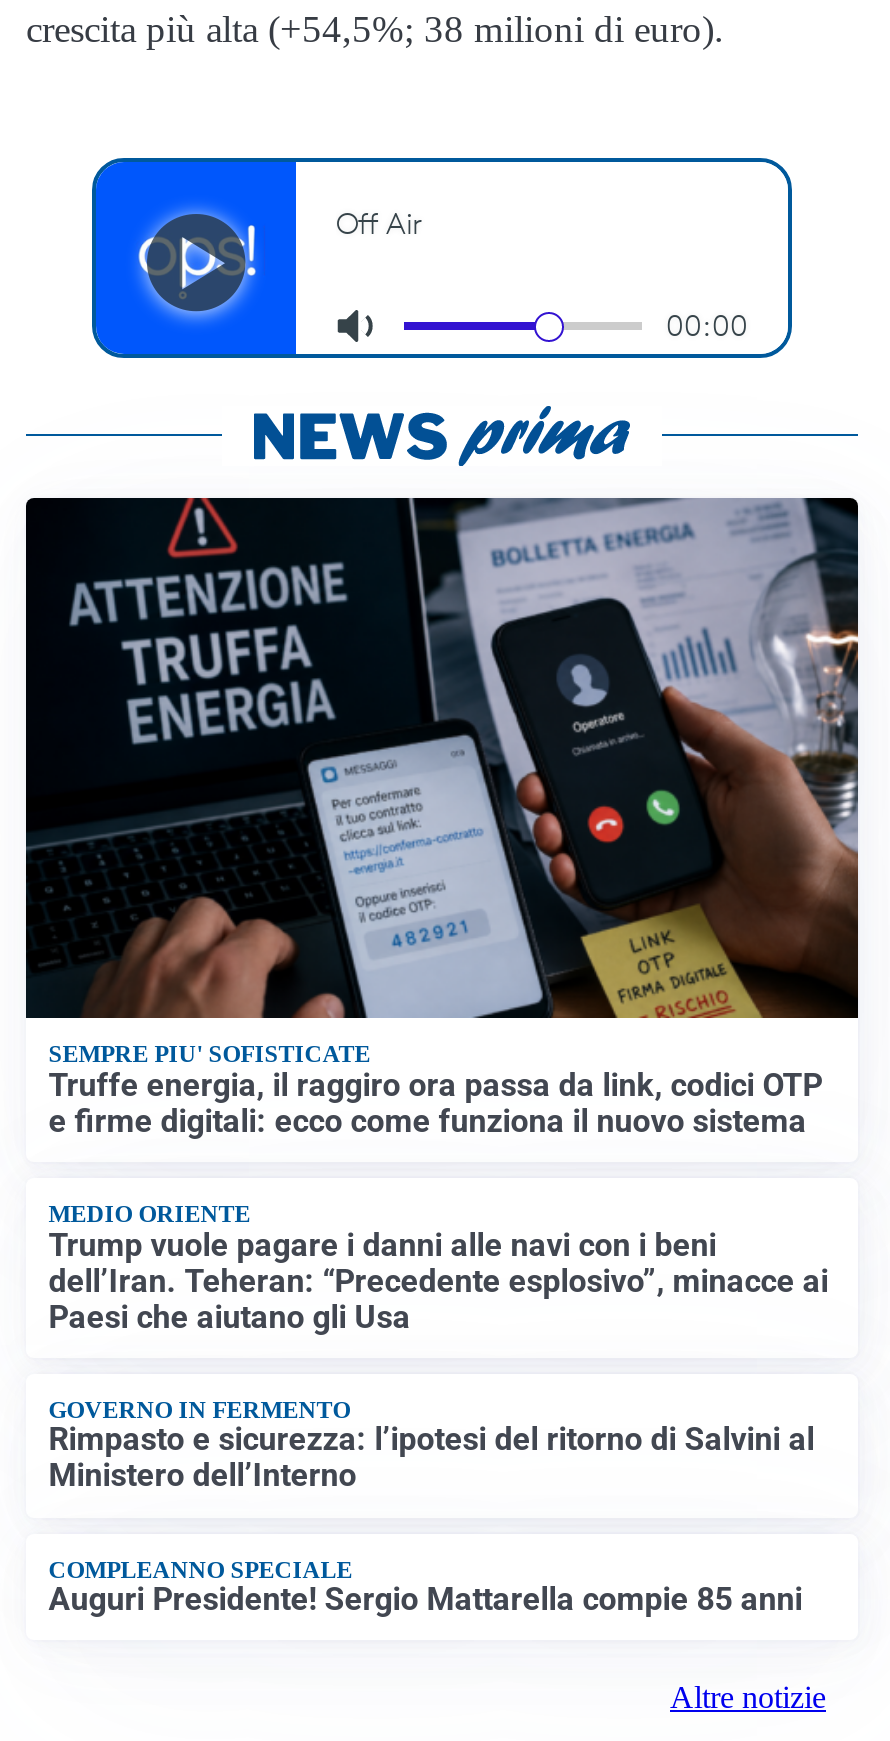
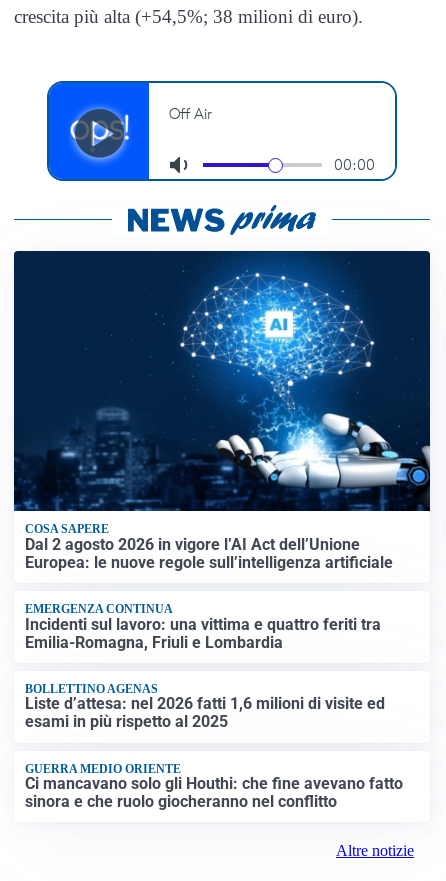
[24,496,860,1140] [image] | SEMPRE PIU' SOFISTICATE | Truffe energia, il raggiro ora passa da link, codici OTP | e firme digitali: ecco come funziona il nuovo sistema -> [13,250,431,572] [image] | COSA SAPERE | Dal 2 agosto 2026 in vigore l’AI Act dell’Unione | Europea: le nuove regole sull’intelligenza artificiale
[48,1200,828,1335] MEDIO ORIENTE | Trump vuole pagare i danni alle navi con i beni | dell’Iran. Teheran: “Precedente esplosivo”, minacce ai | Paesi che aiutano gli Usa -> [25,602,381,652] EMERGENZA CONTINUA | Incidenti sul lavoro: una vittima e quattro feriti tra | Emilia-Romagna, Friuli e Lombardia
[48,1396,814,1495] GOVERNO IN FERMENTO | Rimpasto e sicurezza: l’ipotesi del ritorno di Salvini al | Ministero dell’Interno -> [25,682,385,731] BOLLETTINO AGENAS | Liste d’attesa: nel 2026 fatti 1,6 milioni di visite ed | esami in più rispetto al 2025
[48,1555,802,1618] COMPLEANNO SPECIALE | Auguri Presidente! Sergio Mattarella compie 85 anni -> [25,762,403,811] GUERRA MEDIO ORIENTE | Ci mancavano solo gli Houthi: che fine avevano fatto | sinora e che ruolo giocheranno nel conflitto

